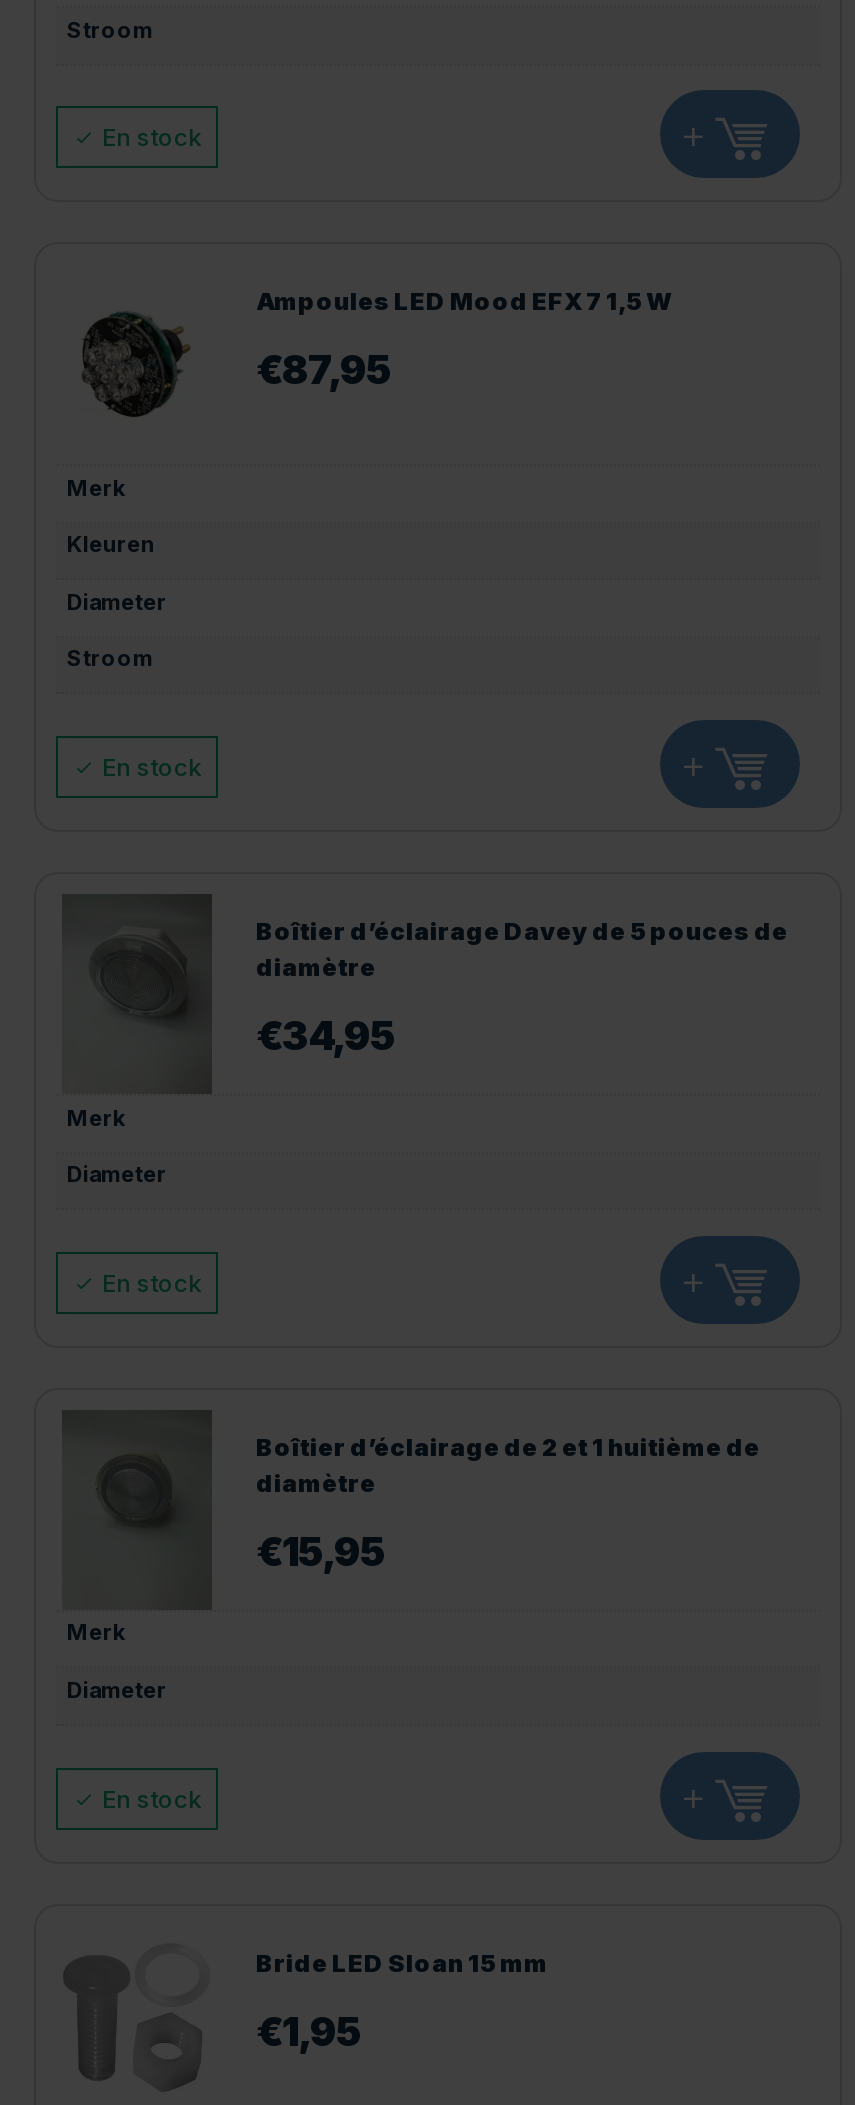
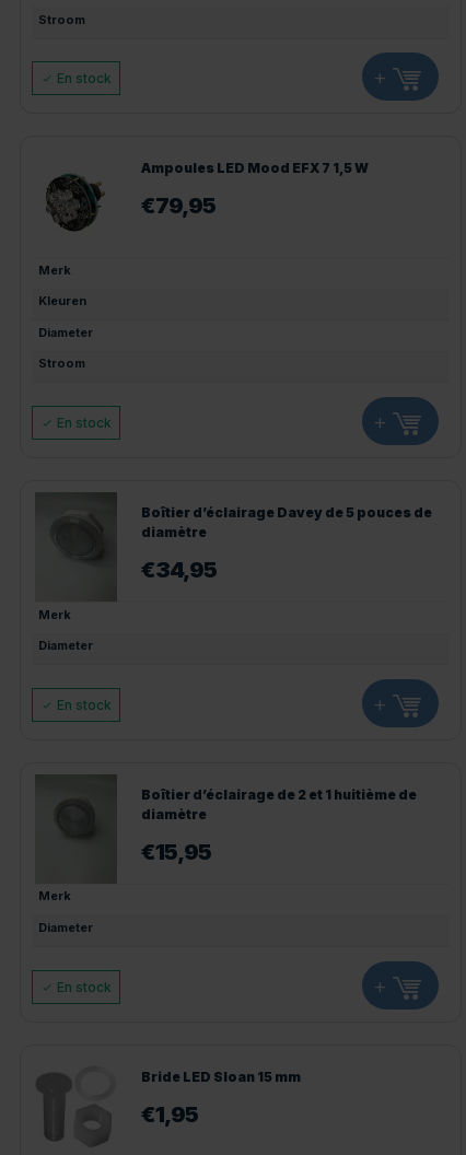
[256,347,390,395] €87,95 -> [141,193,215,219] €79,95

